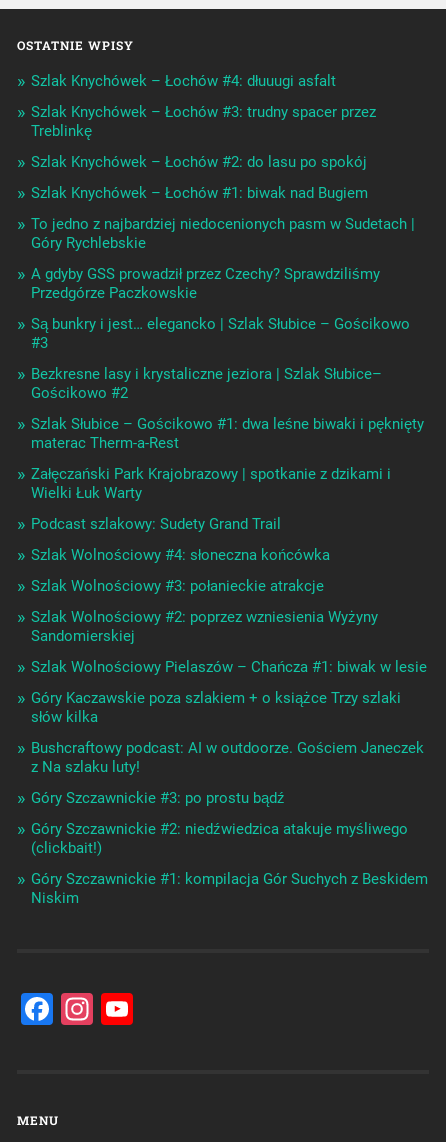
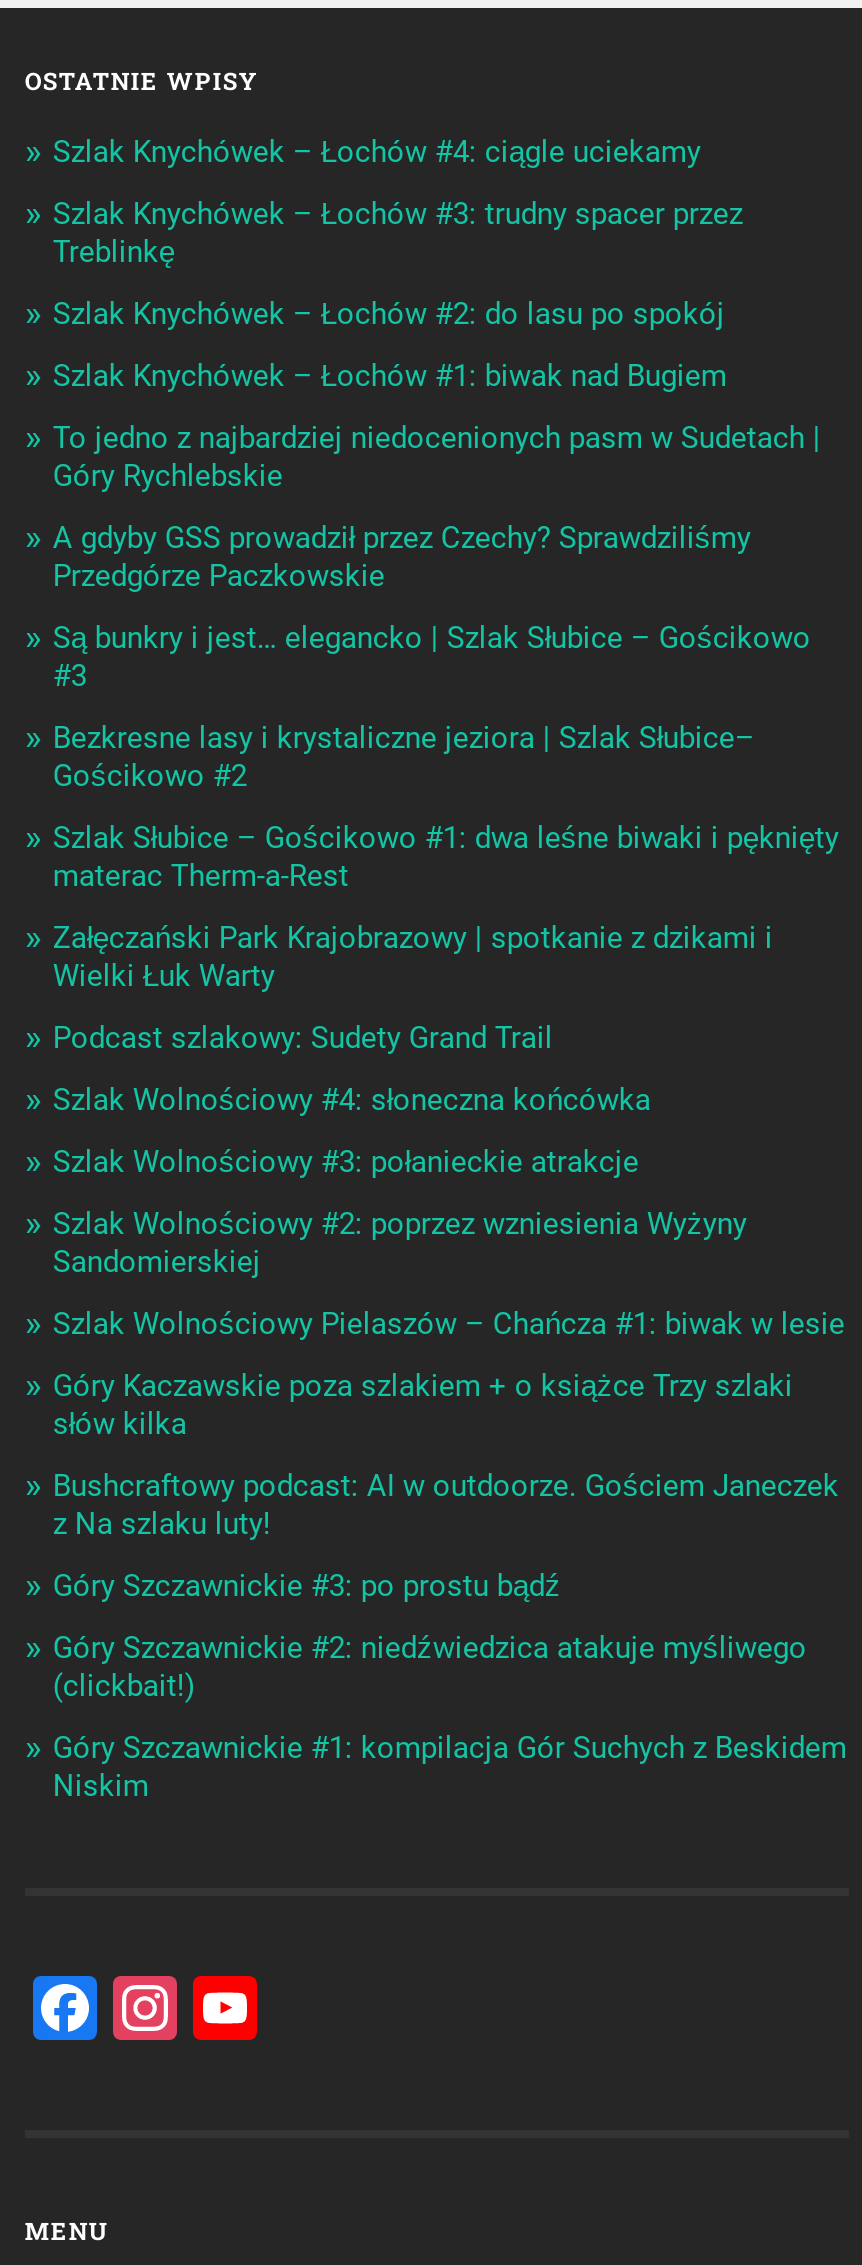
[31,72,336,90] Szlak Knychówek – Łochów #4: dłuuugi asfalt -> [53,134,701,170] Szlak Knychówek – Łochów #4: ciągle uciekamy

